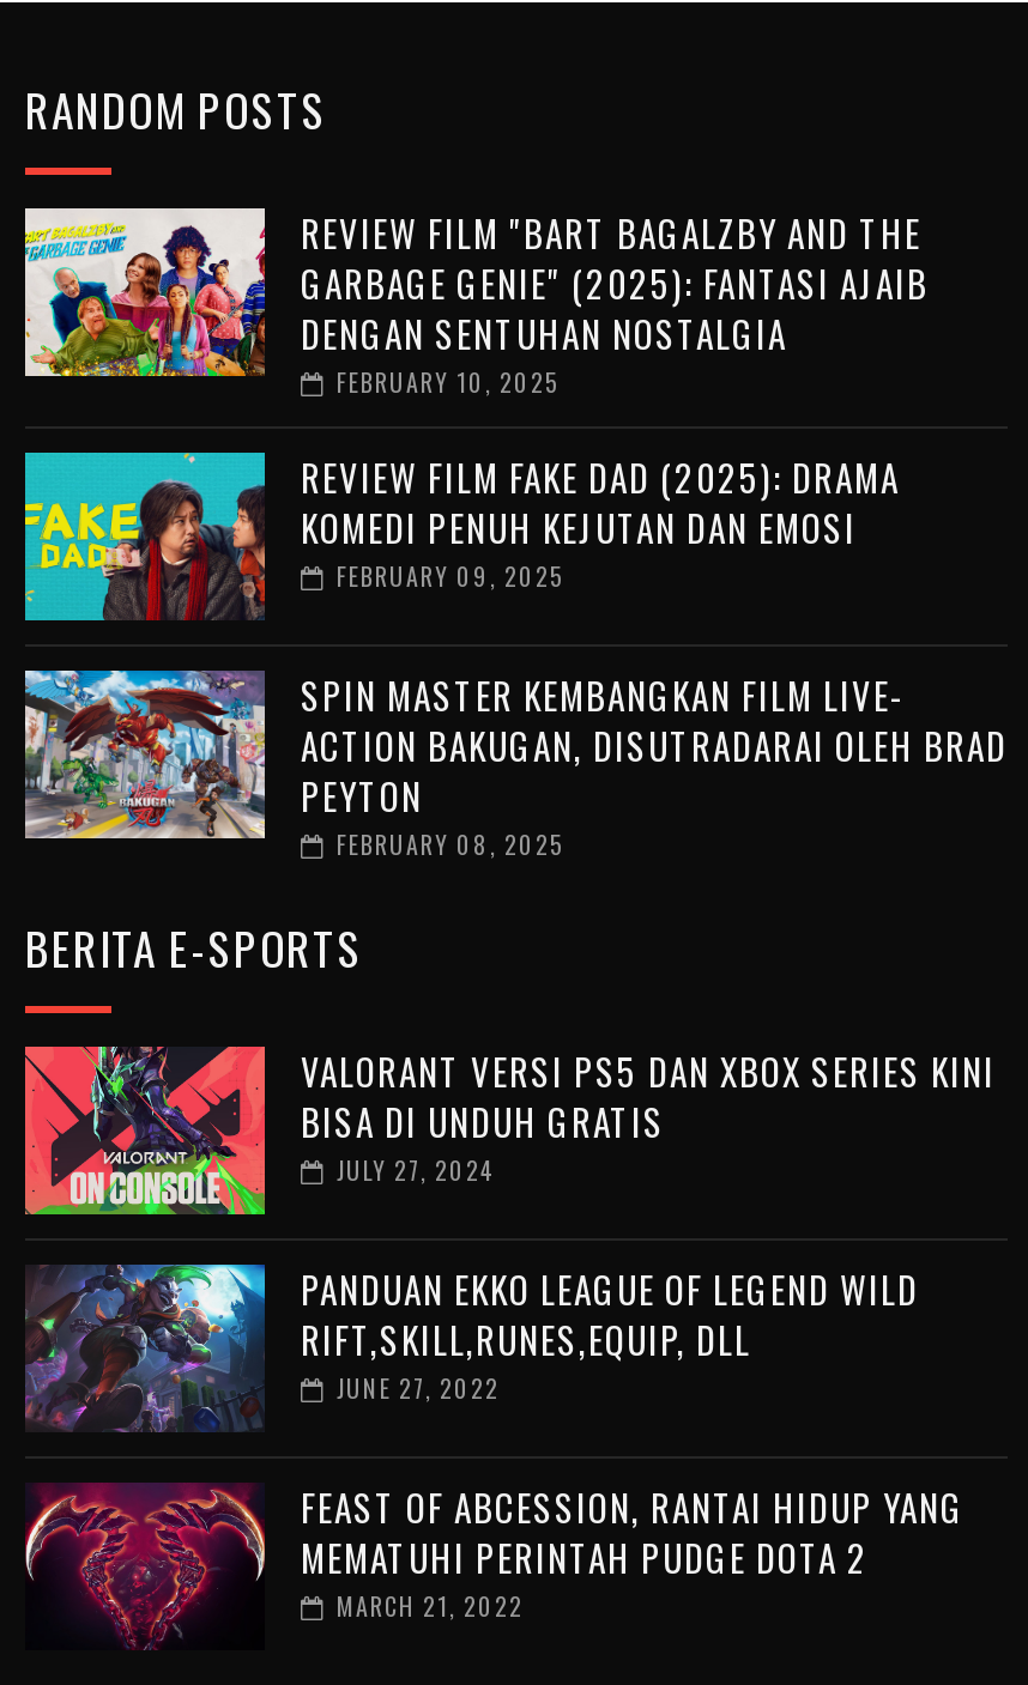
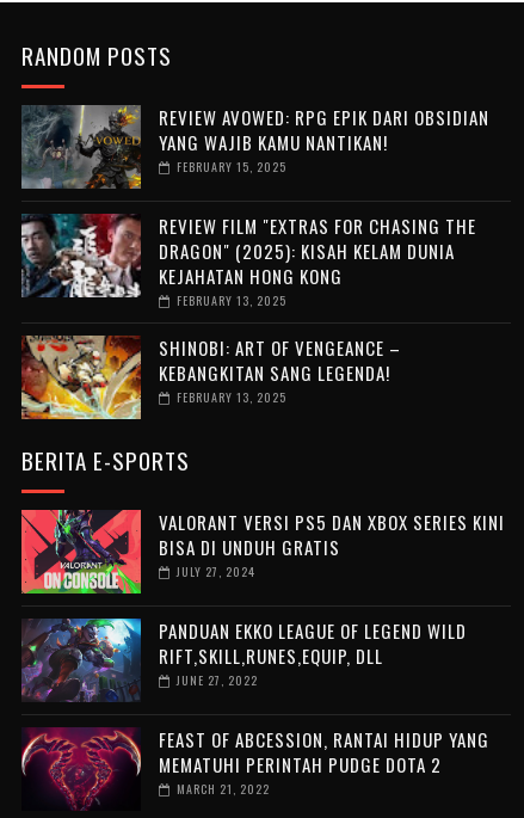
[23,205,929,399] [image] | REVIEW FILM "BART BAGALZBY AND THE | GARBAGE GENIE" (2025): FANTASI AJAIB | DENGAN SENTUHAN NOSTALGIA | FEBRUARY 10, 2025 -> [20,103,489,190] [image] | REVIEW AVOWED: RPG EPIK DARI OBSIDIAN | YANG WAJIB KAMU NANTIKAN! | FEBRUARY 15, 2025
[23,449,900,623] [image] | REVIEW FILM FAKE DAD (2025): DRAMA | KOMEDI PENUH KEJUTAN DAN EMOSI | FEBRUARY 09, 2025 -> [20,212,476,309] [image] | REVIEW FILM "EXTRAS FOR CHASING THE | DRAGON" (2025): KISAH KELAM DUNIA | KEJAHATAN HONG KONG | FEBRUARY 13, 2025
[23,667,1008,861] [image] | SPIN MASTER KEMBANGKAN FILM LIVE- | ACTION BAKUGAN, DISUTRADARAI OLEH BRAD | PEYTON | FEBRUARY 08, 2025 -> [20,334,401,420] [image] | SHINOBI: ART OF VENGEANCE – | KEBANGKITAN SANG LEGENDA! | FEBRUARY 13, 2025

